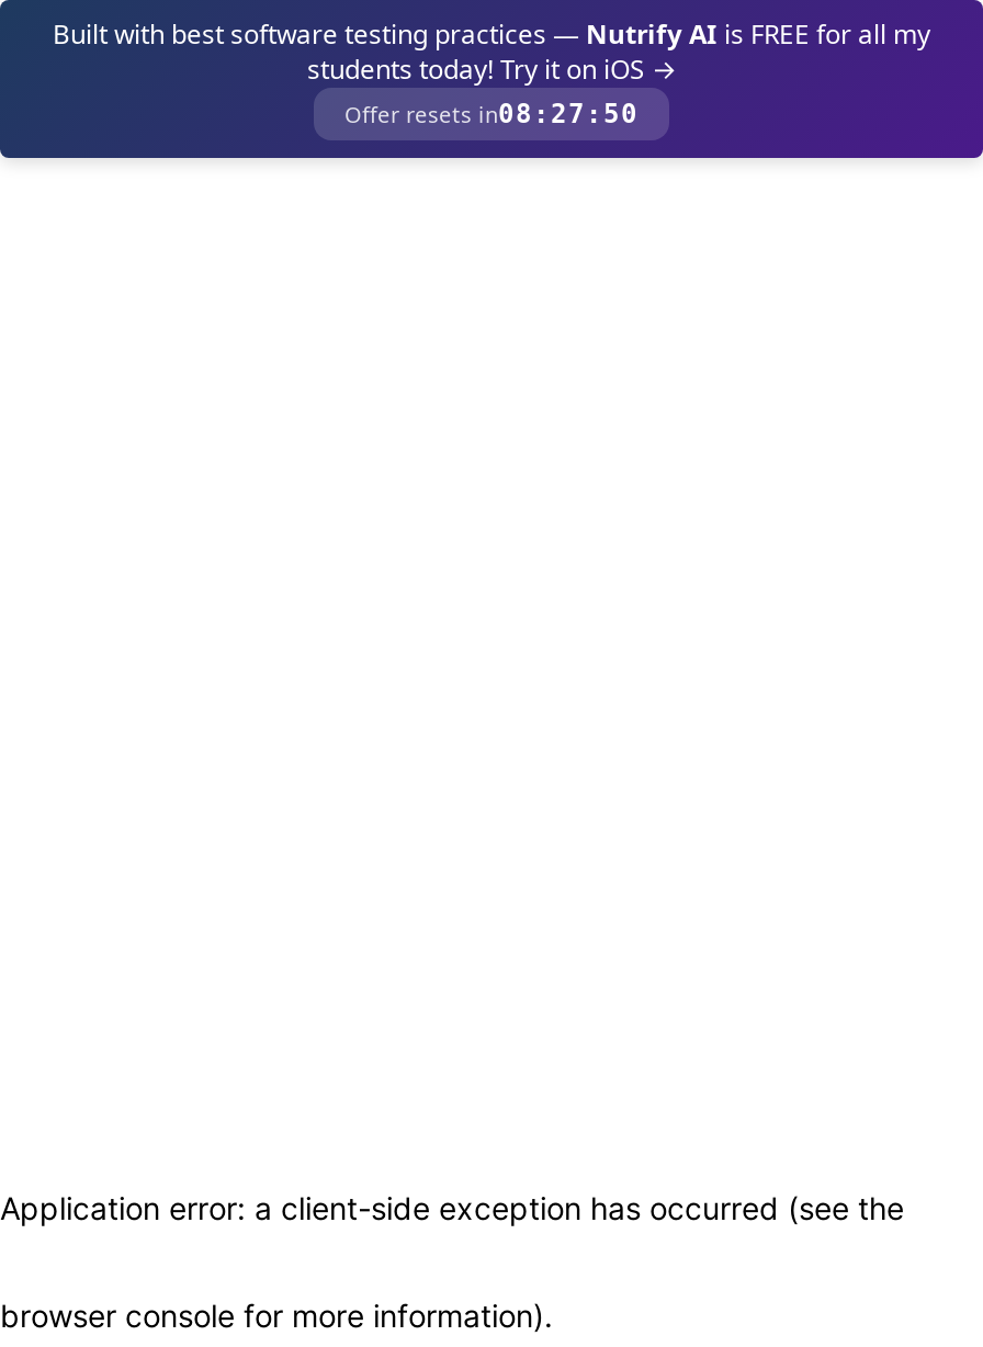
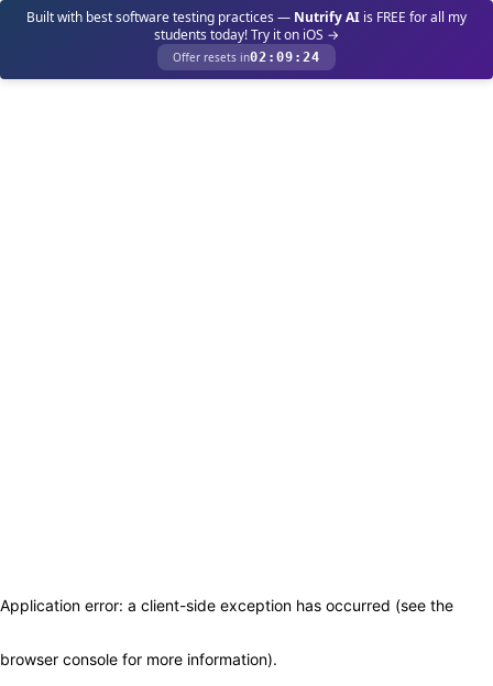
[344,99,639,129] Offer resets in08: 27: 50 -> [173,49,320,65] Offer resets in02: 09: 24

